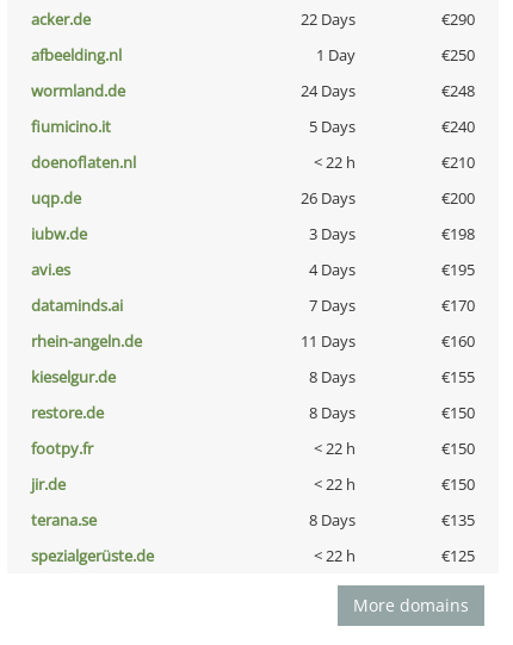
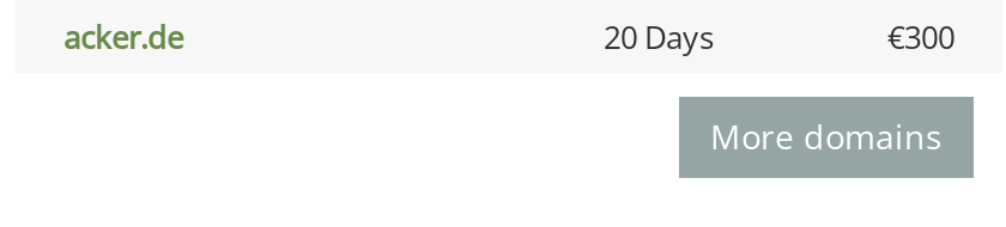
[31,8,475,566] 22 Days | €290 | afbeelding.nl | 1 Day | €250 | wormland.de | 24 Days | €248 | fiumicino.it | 5 Days | €240 | doenoflaten.nl | < 22 h | €210 | uqp.de | 26 Days | €200 | iubw.de | 3 Days | €198 | avi.es | 4 Days | €195 | dataminds.ai | 7 Days | €170 | rhein-angeln.de | 11 Days | €160 | kieselgur.de | 8 Days | €155 | restore.de | 8 Days | €150 | footpy.fr | < 22 h | €150 | jir.de | < 22 h | €150 | terana.se | 8 Days | €135 | spezialgerüste.de | < 22 h | €125 -> [604,16,955,59] 20 Days | €300

